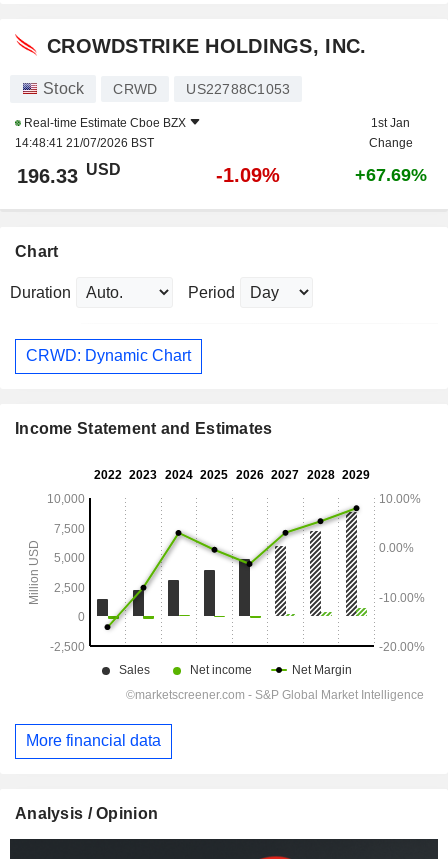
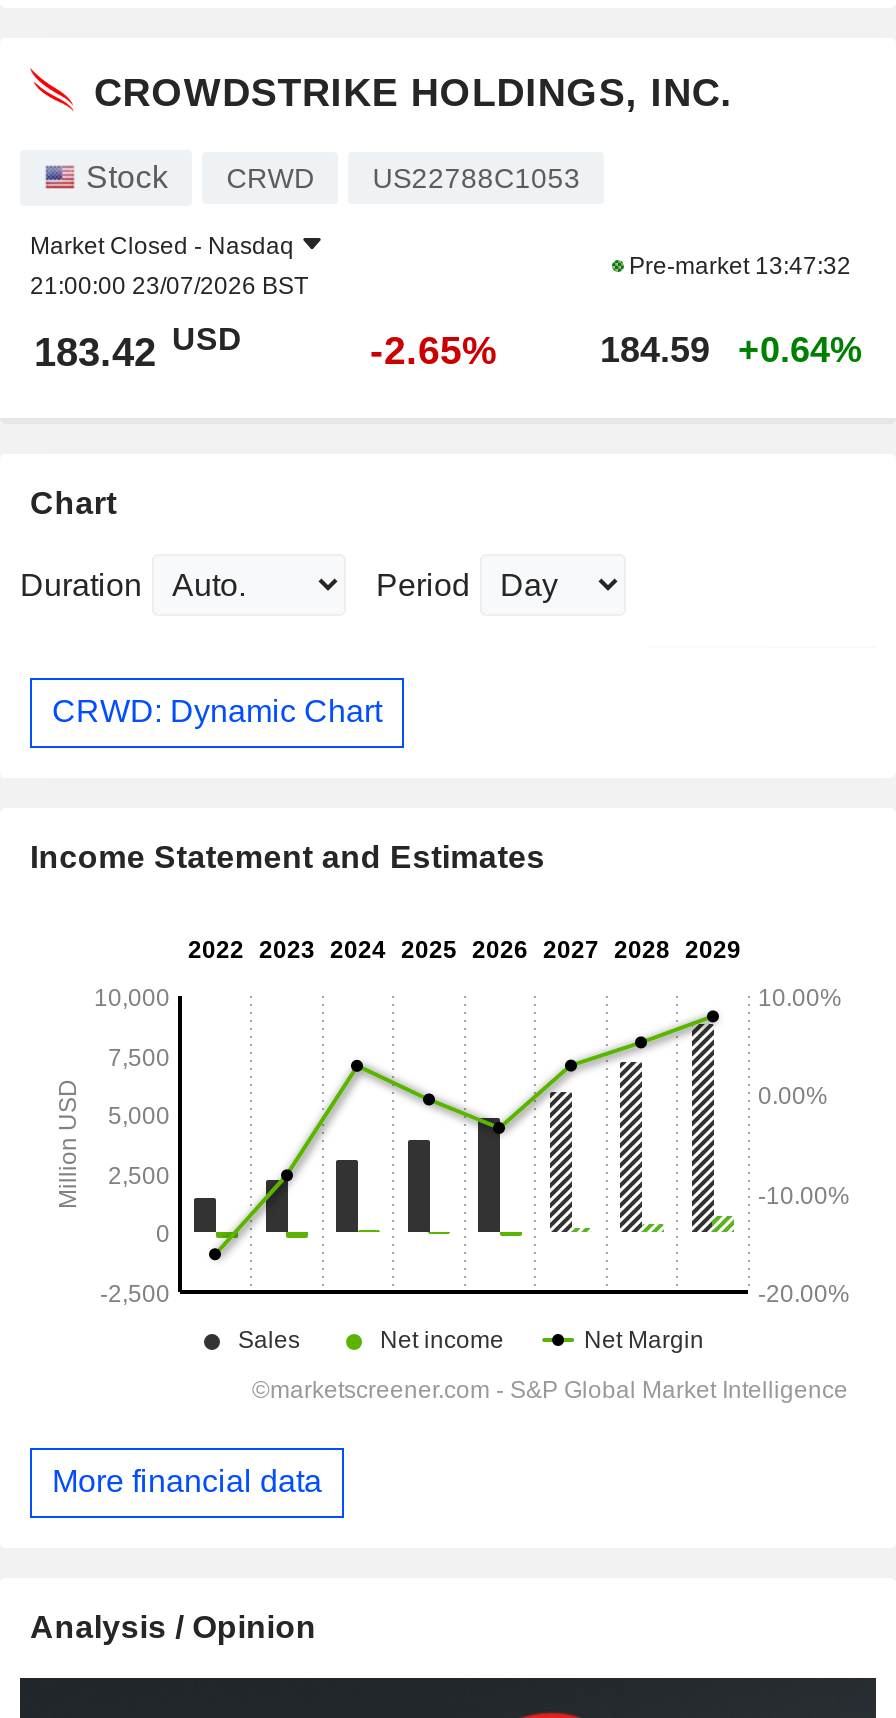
[15,116,186,150] Real-time Estimate Cboe BZX | 14:48:41 21/07/2026 BST -> [30,231,308,299] Market Closed - Nasdaq | 21:00:00 23/07/2026 BST
[368,116,412,150] 1st Jan | Change -> [623,251,851,279] Pre-market 13:47:32
[17,161,426,187] 196.33 USD | -1.09% | +67.69% -> [34,322,862,373] 183.42 USD | -2.65% | 184.59 | +0.64%

